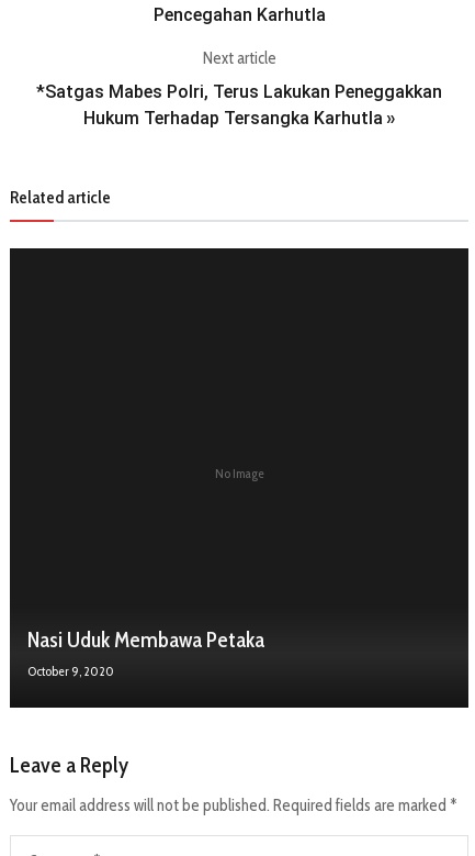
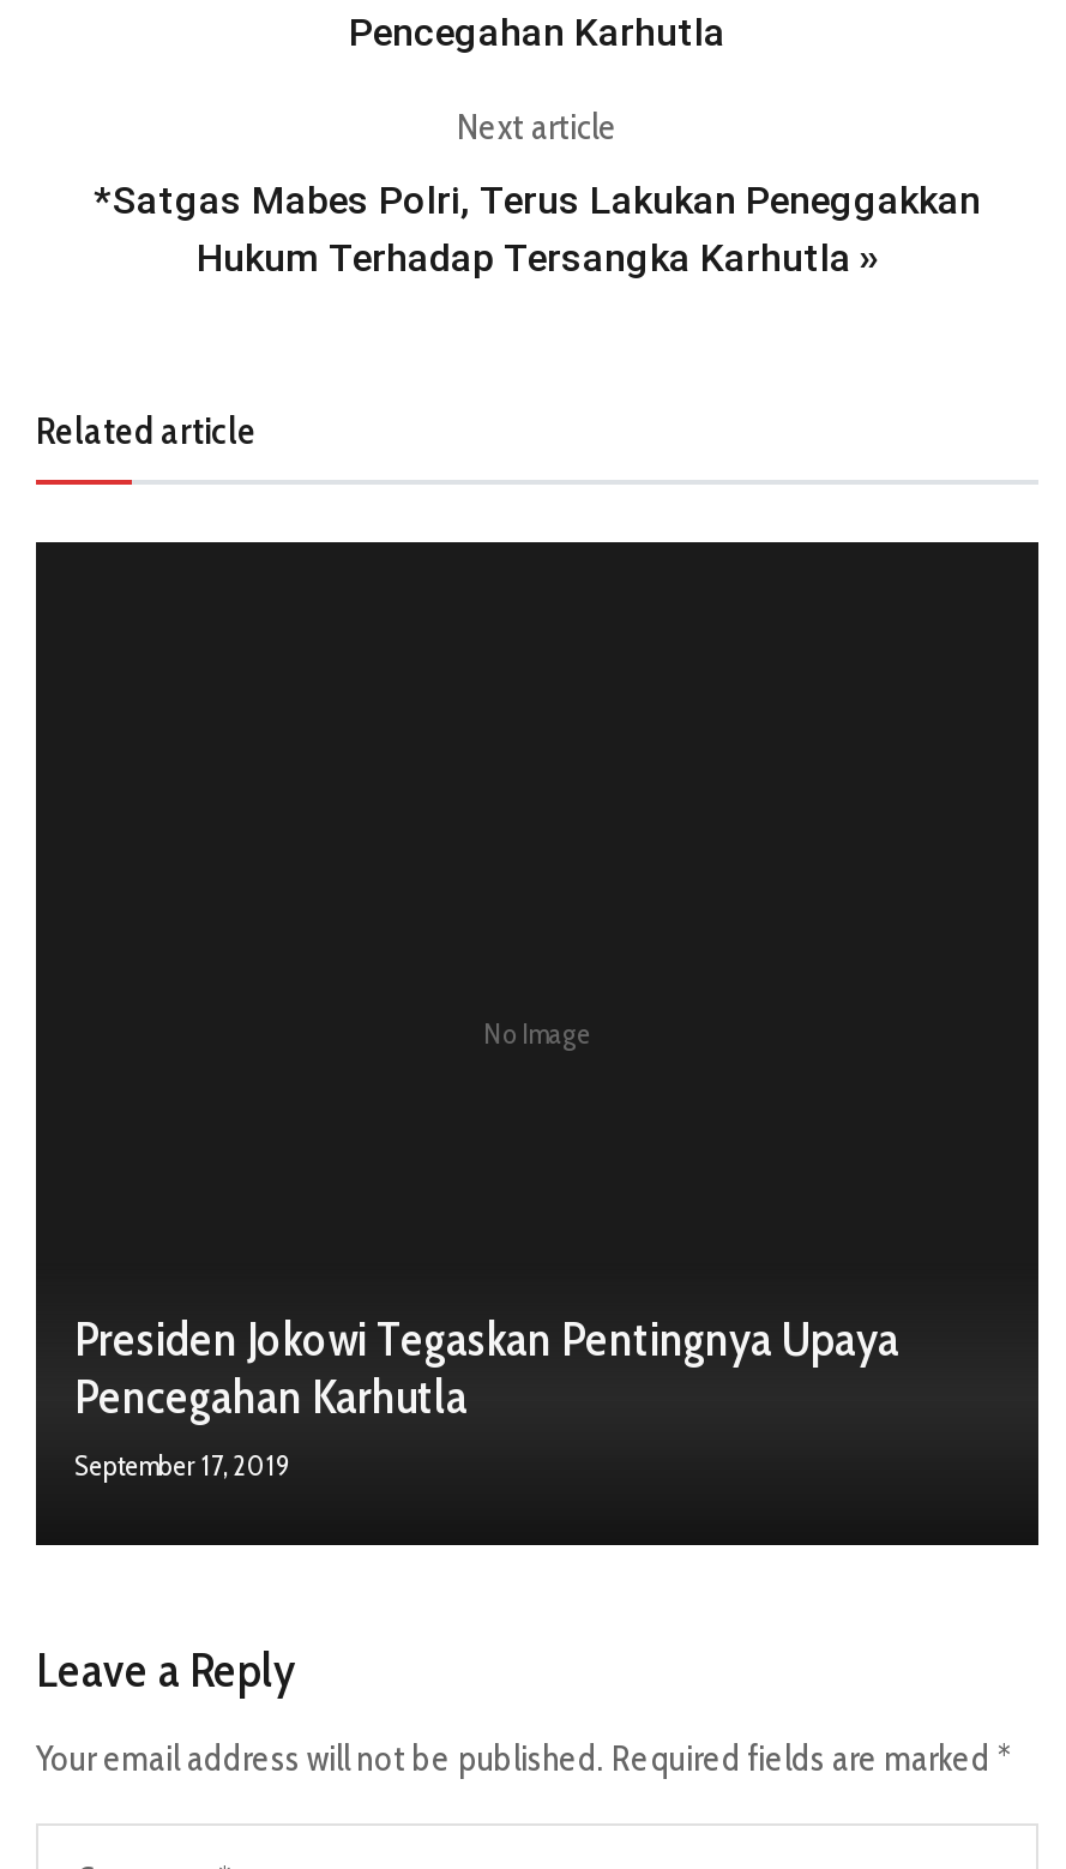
[27,626,264,679] Nasi Uduk Membawa Petaka | October 9, 2020 -> [74,1310,899,1483] Presiden Jokowi Tegaskan Pentingnya Upaya | Pencegahan Karhutla | September 17, 2019

